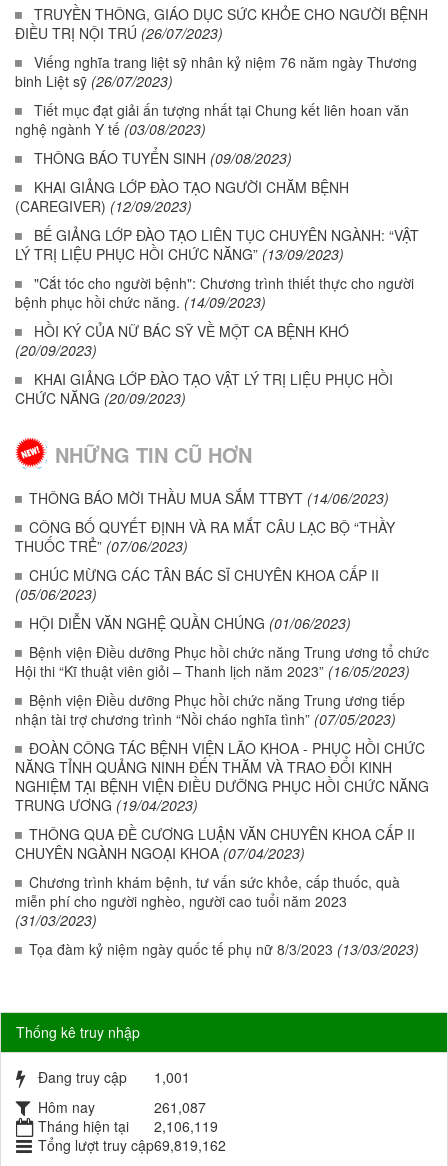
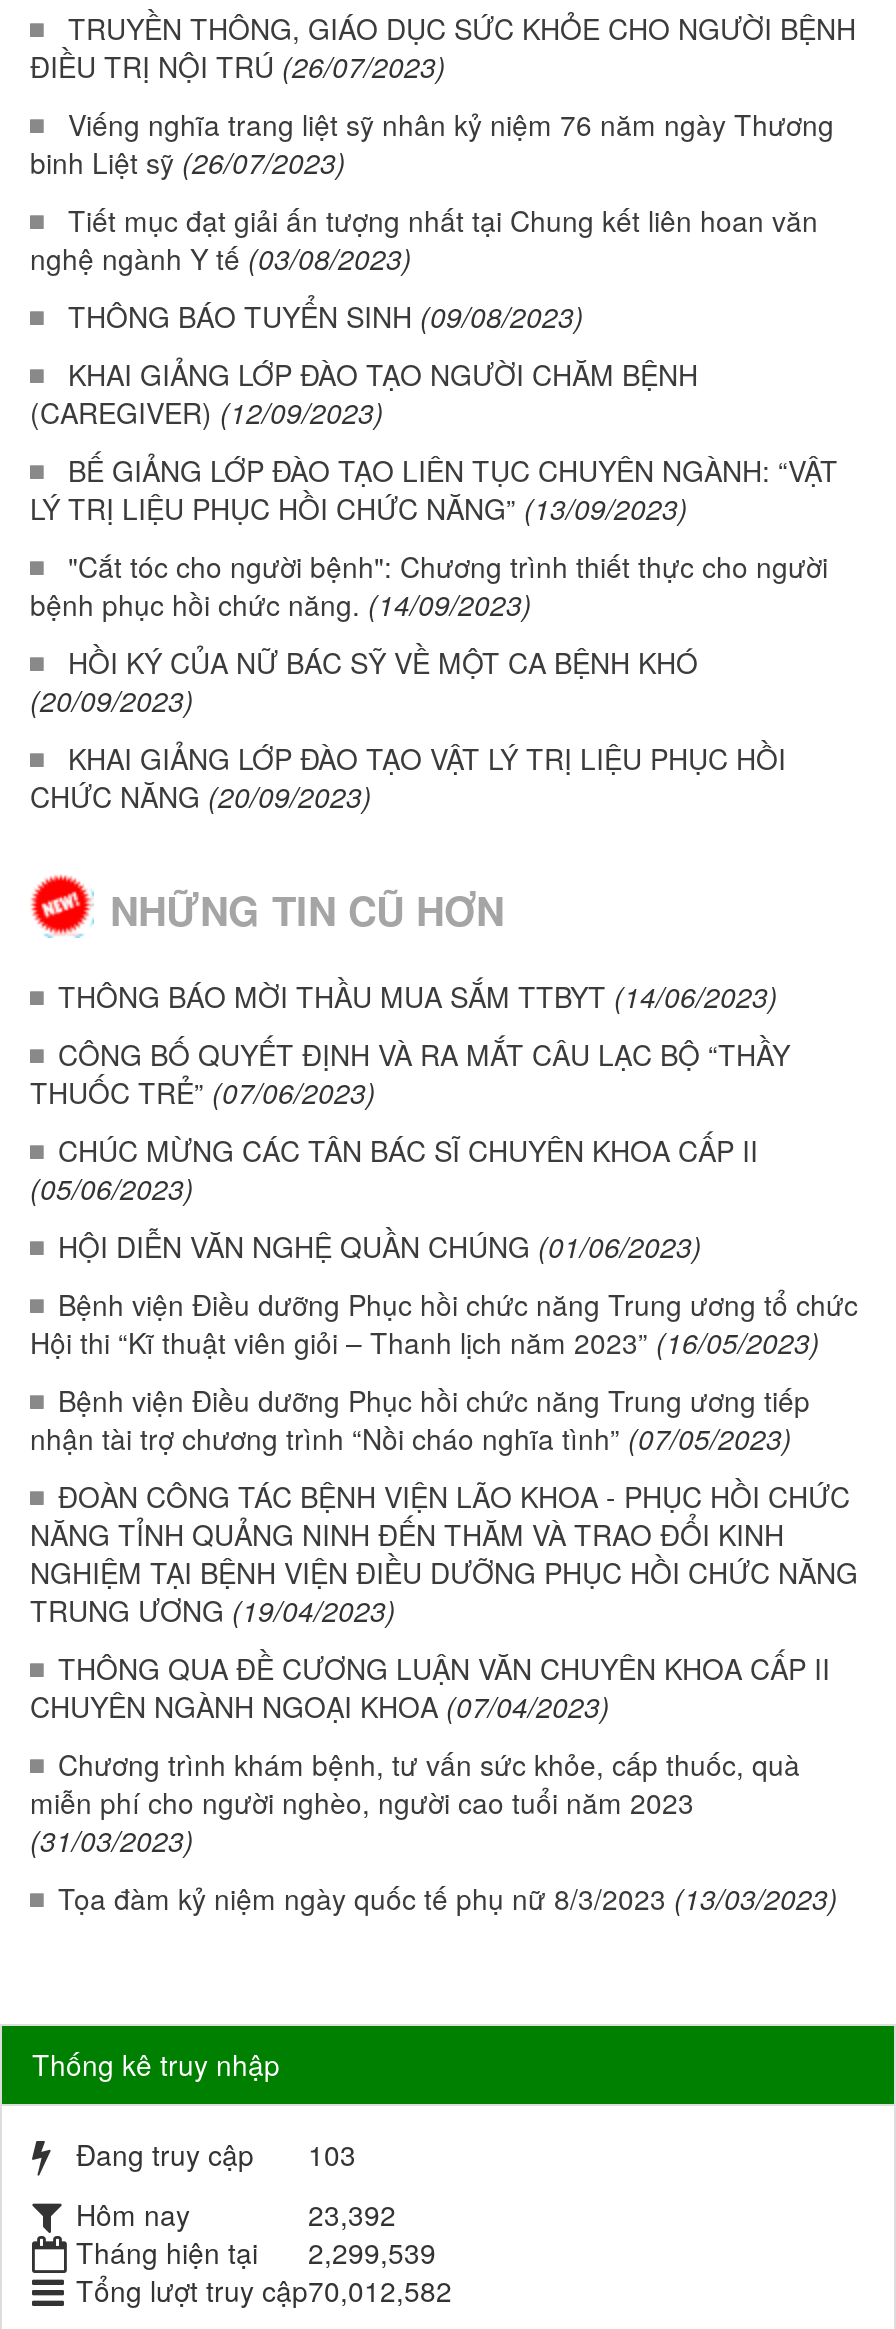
[38,1067,190,1087] Đang truy cập 1,001 -> [76,2135,356,2175] Đang truy cập 103
[154,1097,206,1117] 261,087 -> [308,2195,396,2235] 23,392
[38,1116,218,1136] Tháng hiện tại 2,106,119 -> [76,2233,436,2273] Tháng hiện tại 2,299,539
[38,1135,226,1155] Tổng lượt truy cập69,819,162 -> [76,2271,452,2311] Tổng lượt truy cập70,012,582

